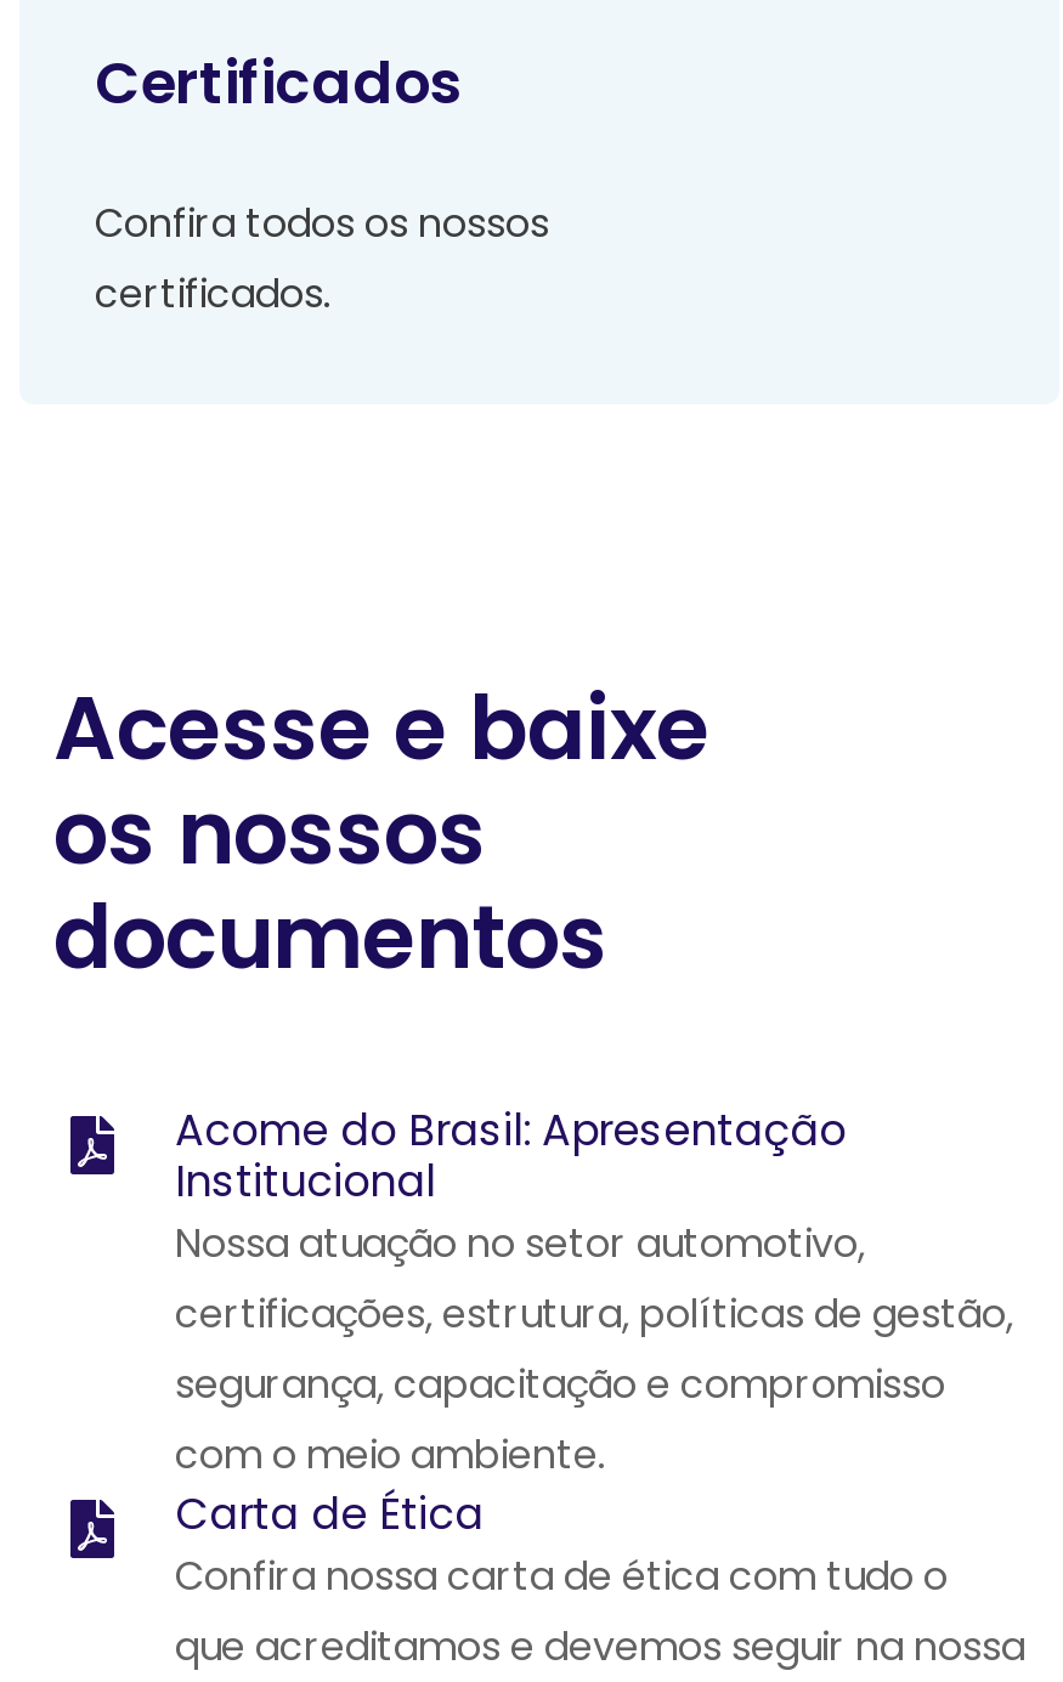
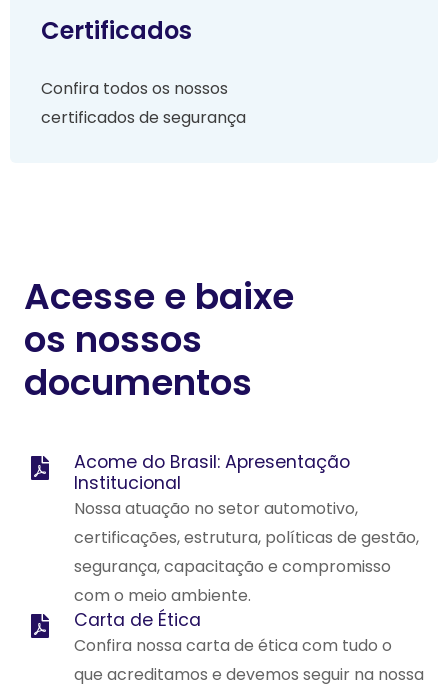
[95,267,330,323] certificados. -> [41,106,246,129] certificados de segurança

